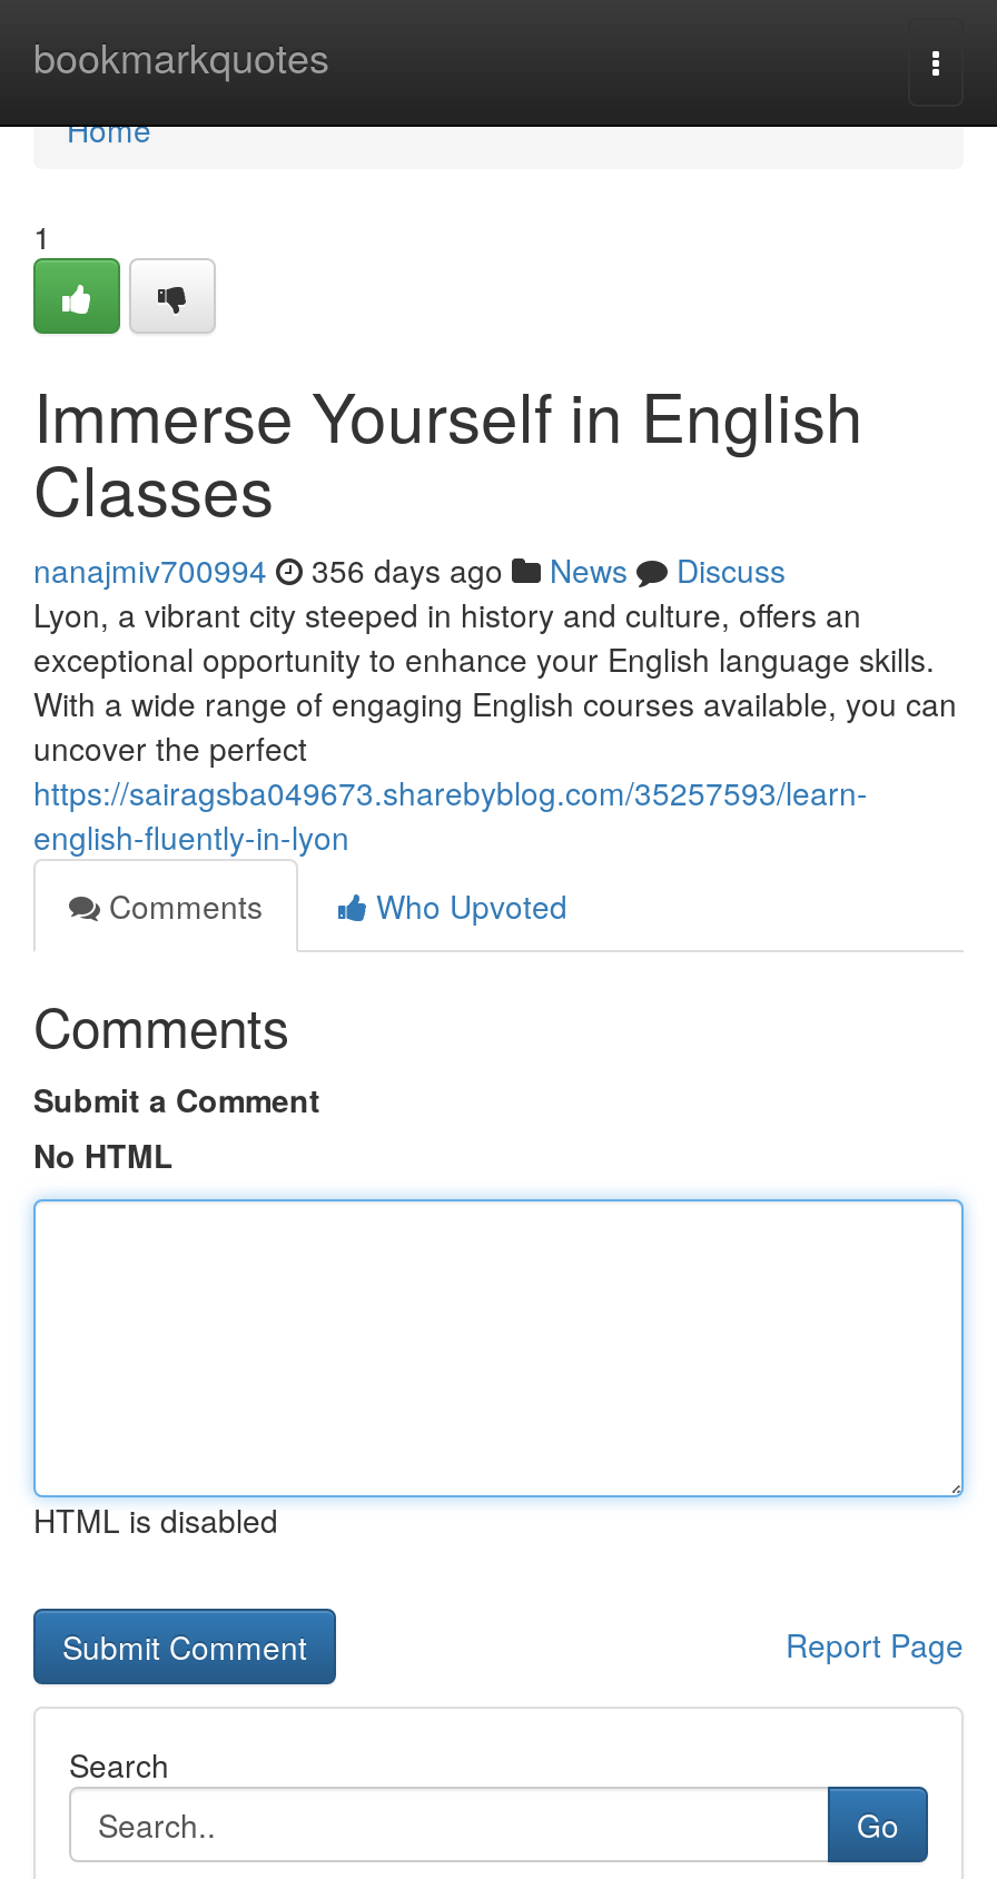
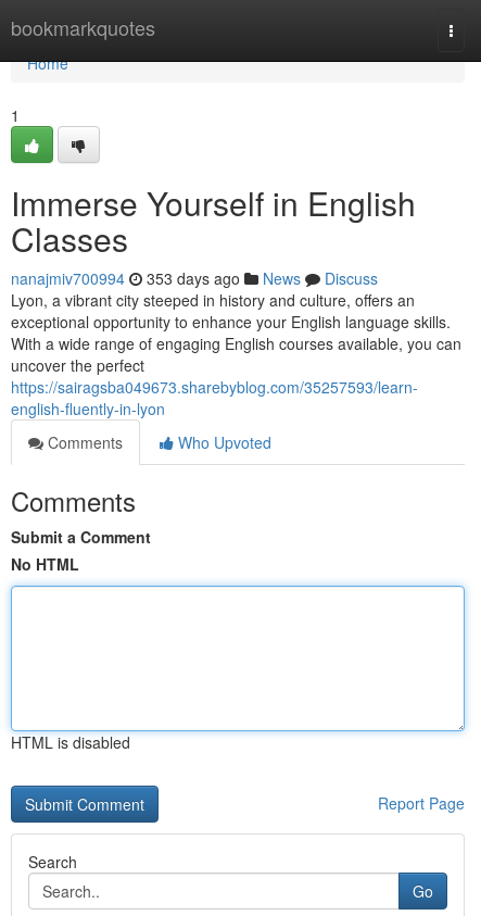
[33,547,786,592] nanajmiv700994 356 days ago News Discuss -> [11,267,378,289] nanajmiv700994 353 days ago News Discuss

